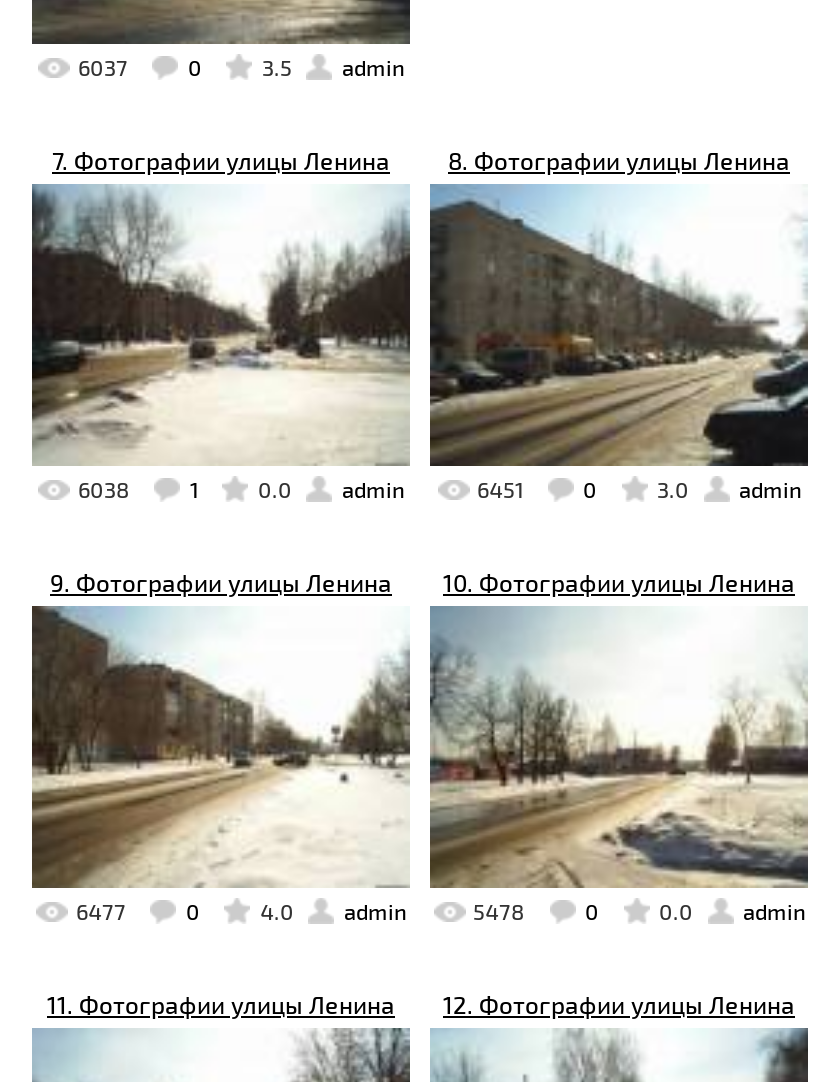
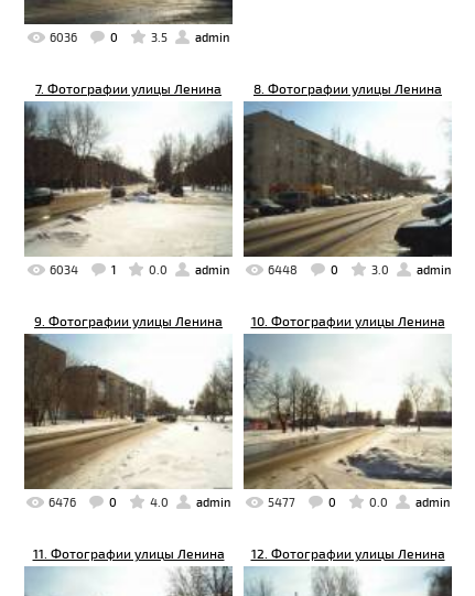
[78,54,128,80] 6037 -> [50,30,77,44] 6036
[78,476,130,502] 6038 -> [50,262,78,277] 6034
[477,476,523,502] 6451 -> [267,262,297,277] 6448
[76,898,126,924] 6477 -> [48,495,76,509] 6476
[473,898,525,924] 5478 -> [268,495,295,509] 5477

